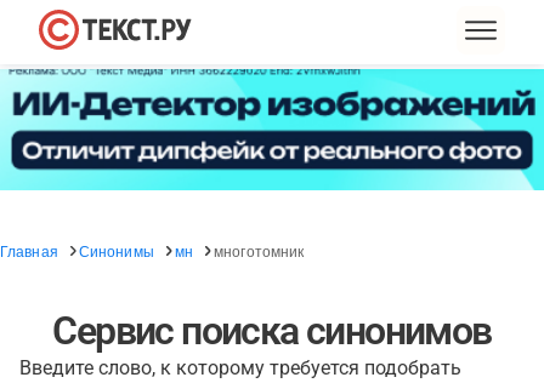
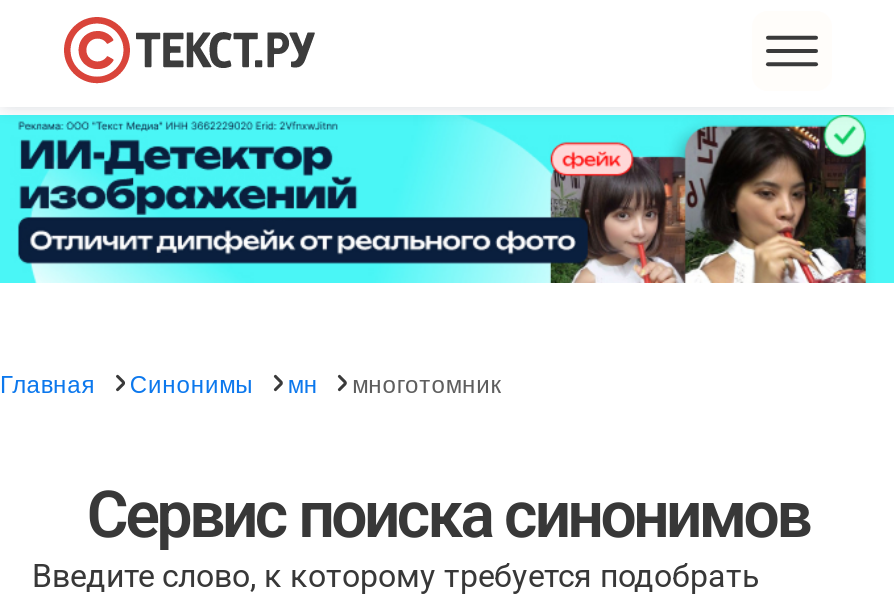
[4,68,537,191] [image] -> [6,115,878,285] [image]

